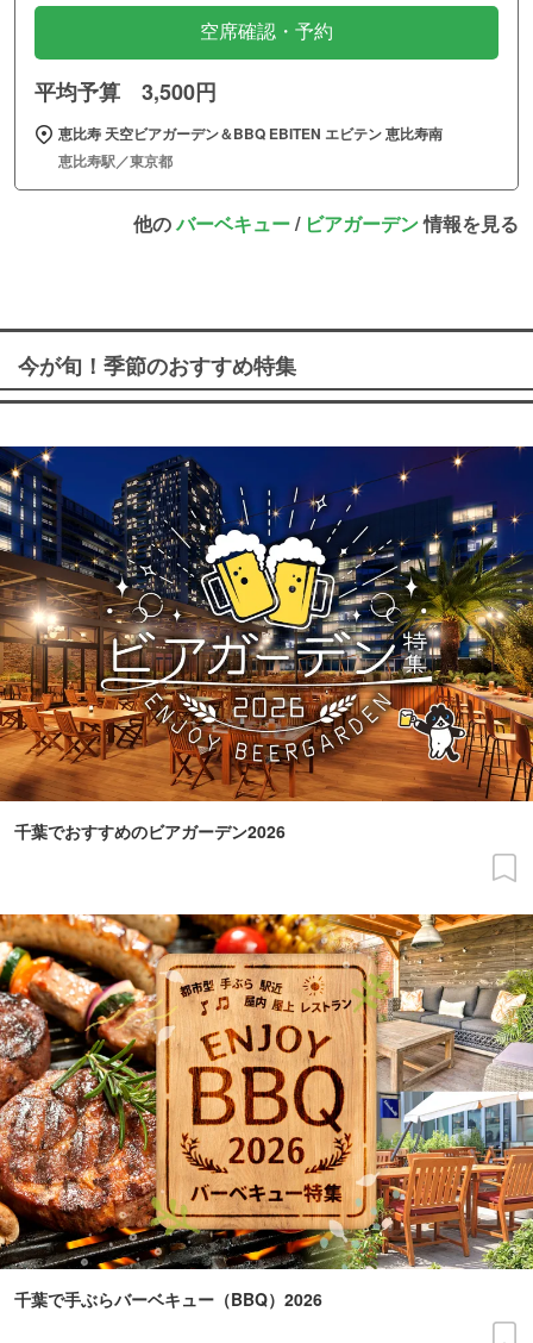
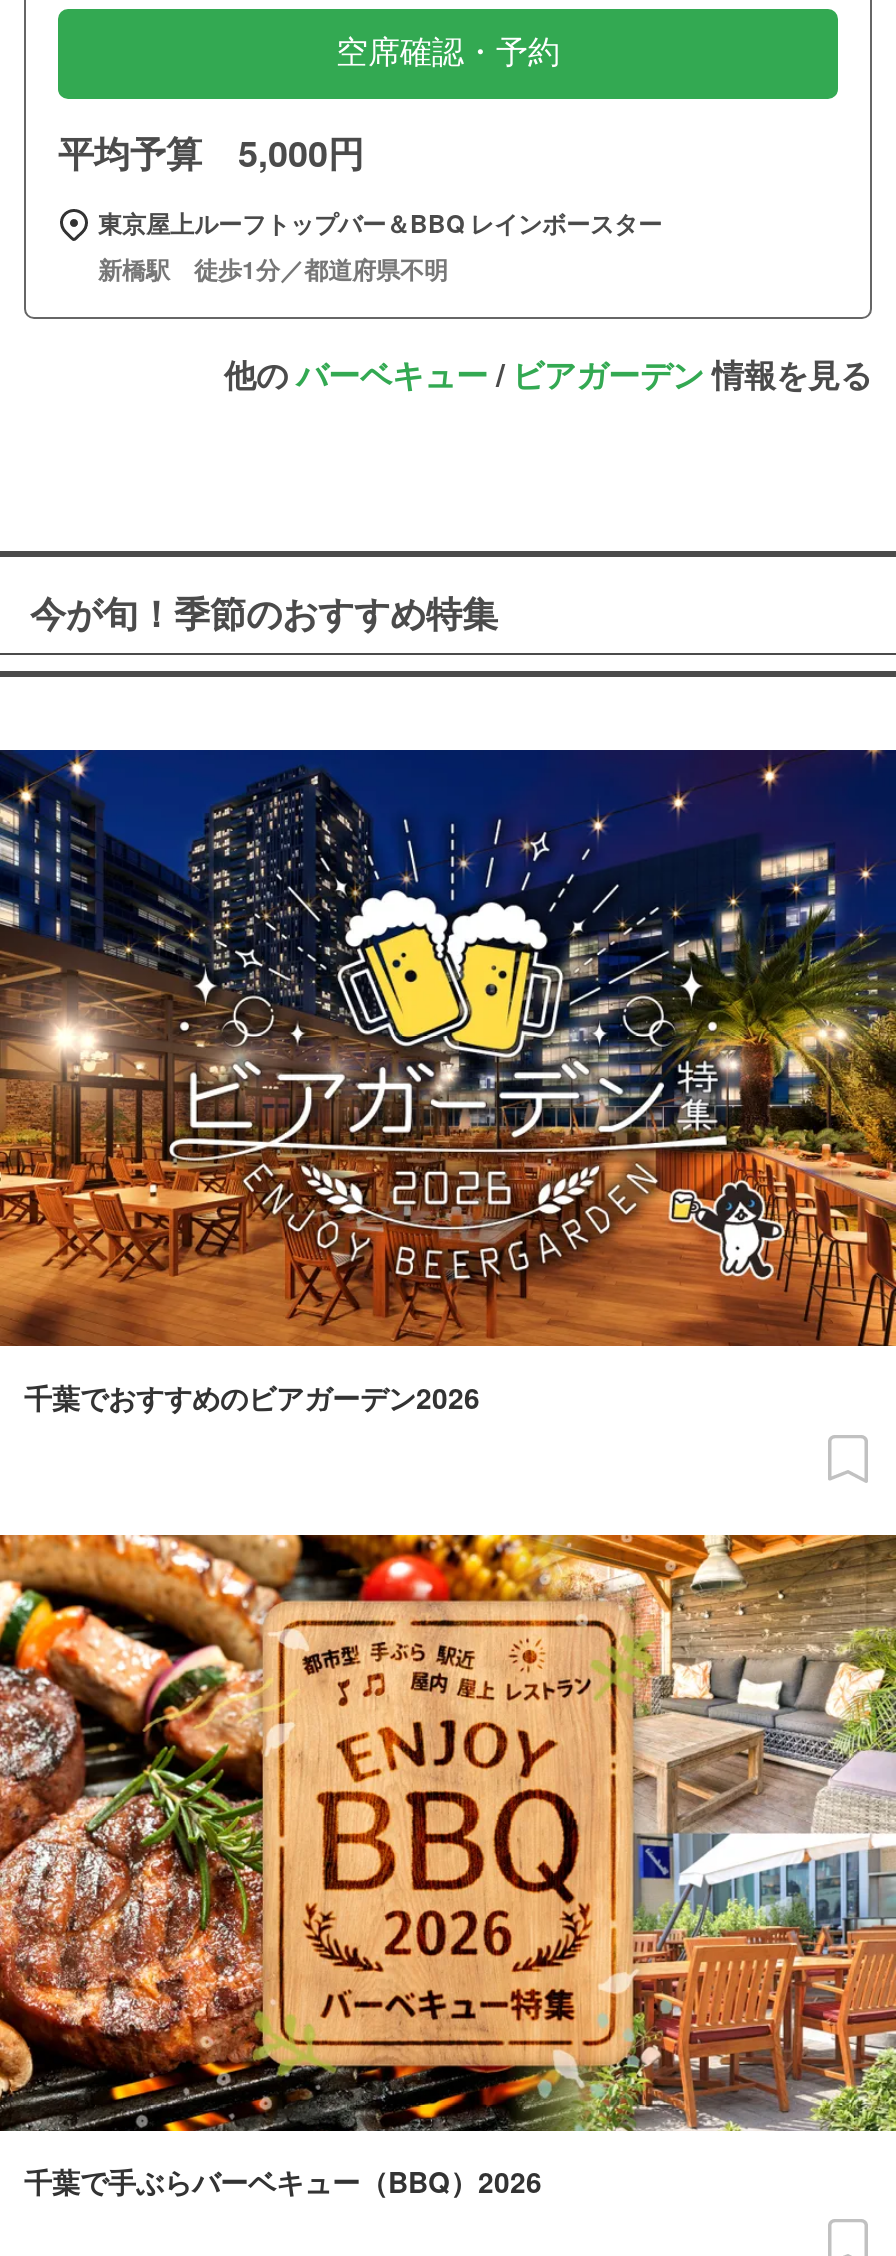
[35,76,217,107] 平均予算 3,500円 -> [58,128,364,180] 平均予算 5,000円
[58,122,443,171] 恵比寿 天空ビアガーデン＆BBQ EBITEN エビテン 恵比寿南 | 恵比寿駅／東京都 -> [98,206,662,288] 東京屋上ルーフトップバー＆BBQ レインボースター | 新橋駅 徒歩1分／都道府県不明

